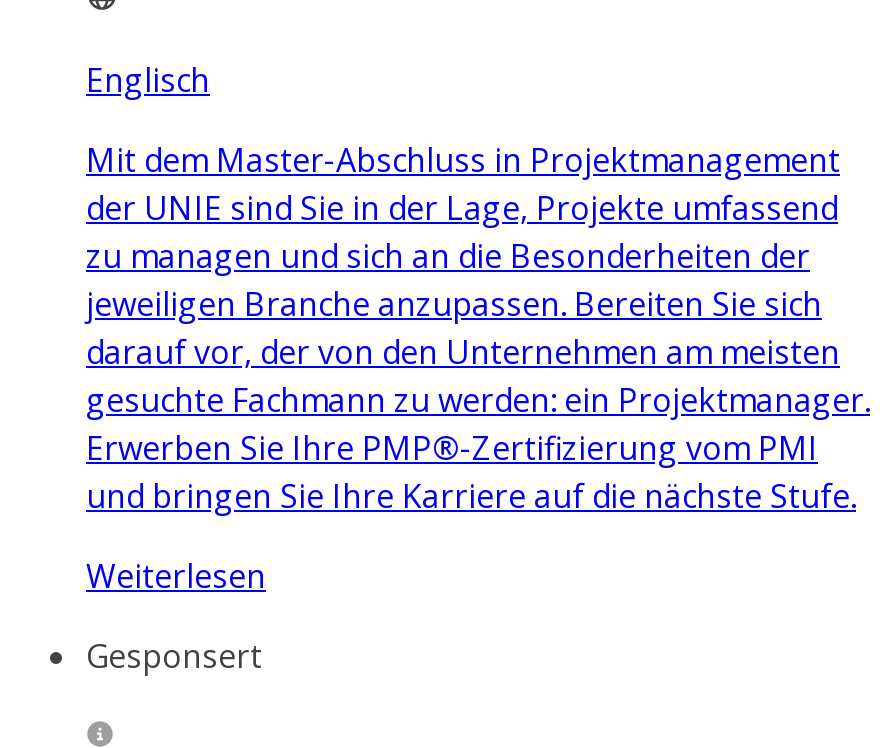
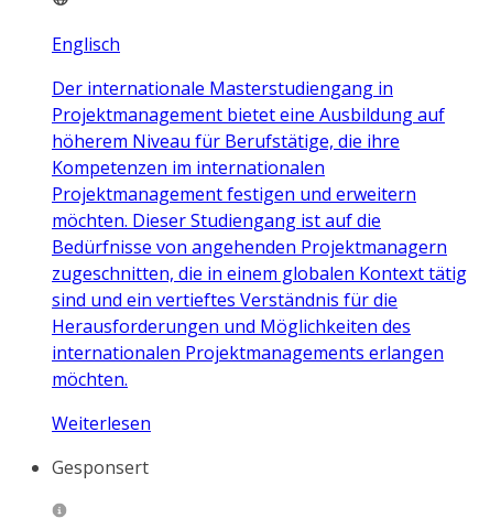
[86,139,870,519] Mit dem Master-Abschluss in Projektmanagement | der UNIE sind Sie in der Lage, Projekte umfassend | zu managen und sich an die Besonderheiten der | jeweiligen Branche anzupassen. Bereiten Sie sich | darauf vor, der von den Unternehmen am meisten | gesuchte Fachmann zu werden: ein Projektmanager. | Erwerben Sie Ihre PMP®-Zertifizierung vom PMI | und bringen Sie Ihre Karriere auf die nächste Stufe. -> [52,76,467,392] Der internationale Masterstudiengang in | Projektmanagement bietet eine Ausbildung auf | höherem Niveau für Berufstätige, die ihre | Kompetenzen im internationalen | Projektmanagement festigen und erweitern | möchten. Dieser Studiengang ist auf die | Bedürfnisse von angehenden Projektmanagern | zugeschnitten, die in einem globalen Kontext tätig | sind und ein vertieftes Verständnis für die | Herausforderungen und Möglichkeiten des | internationalen Projektmanagements erlangen | möchten.

